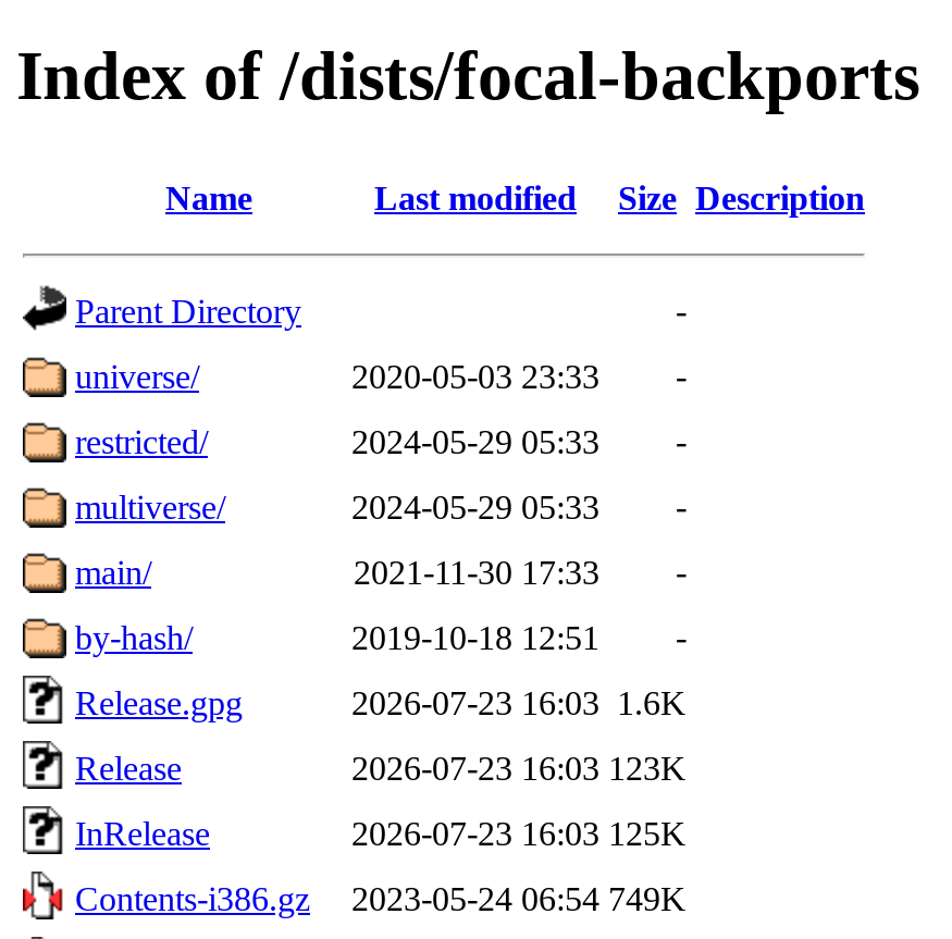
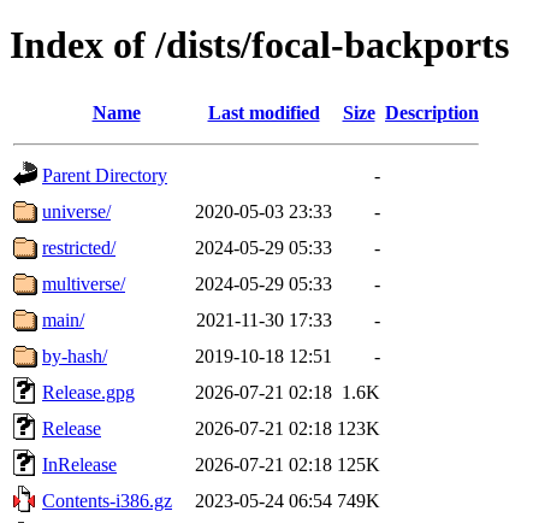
[351,684,687,721] 2026-07-23 16:03 1.6K -> [195,382,380,402] 2026-07-21 02:18 1.6K
[351,749,687,786] 2026-07-23 16:03 123K -> [195,418,380,439] 2026-07-21 02:18 123K
[351,815,687,852] 2026-07-23 16:03 125K -> [195,454,380,475] 2026-07-21 02:18 125K

